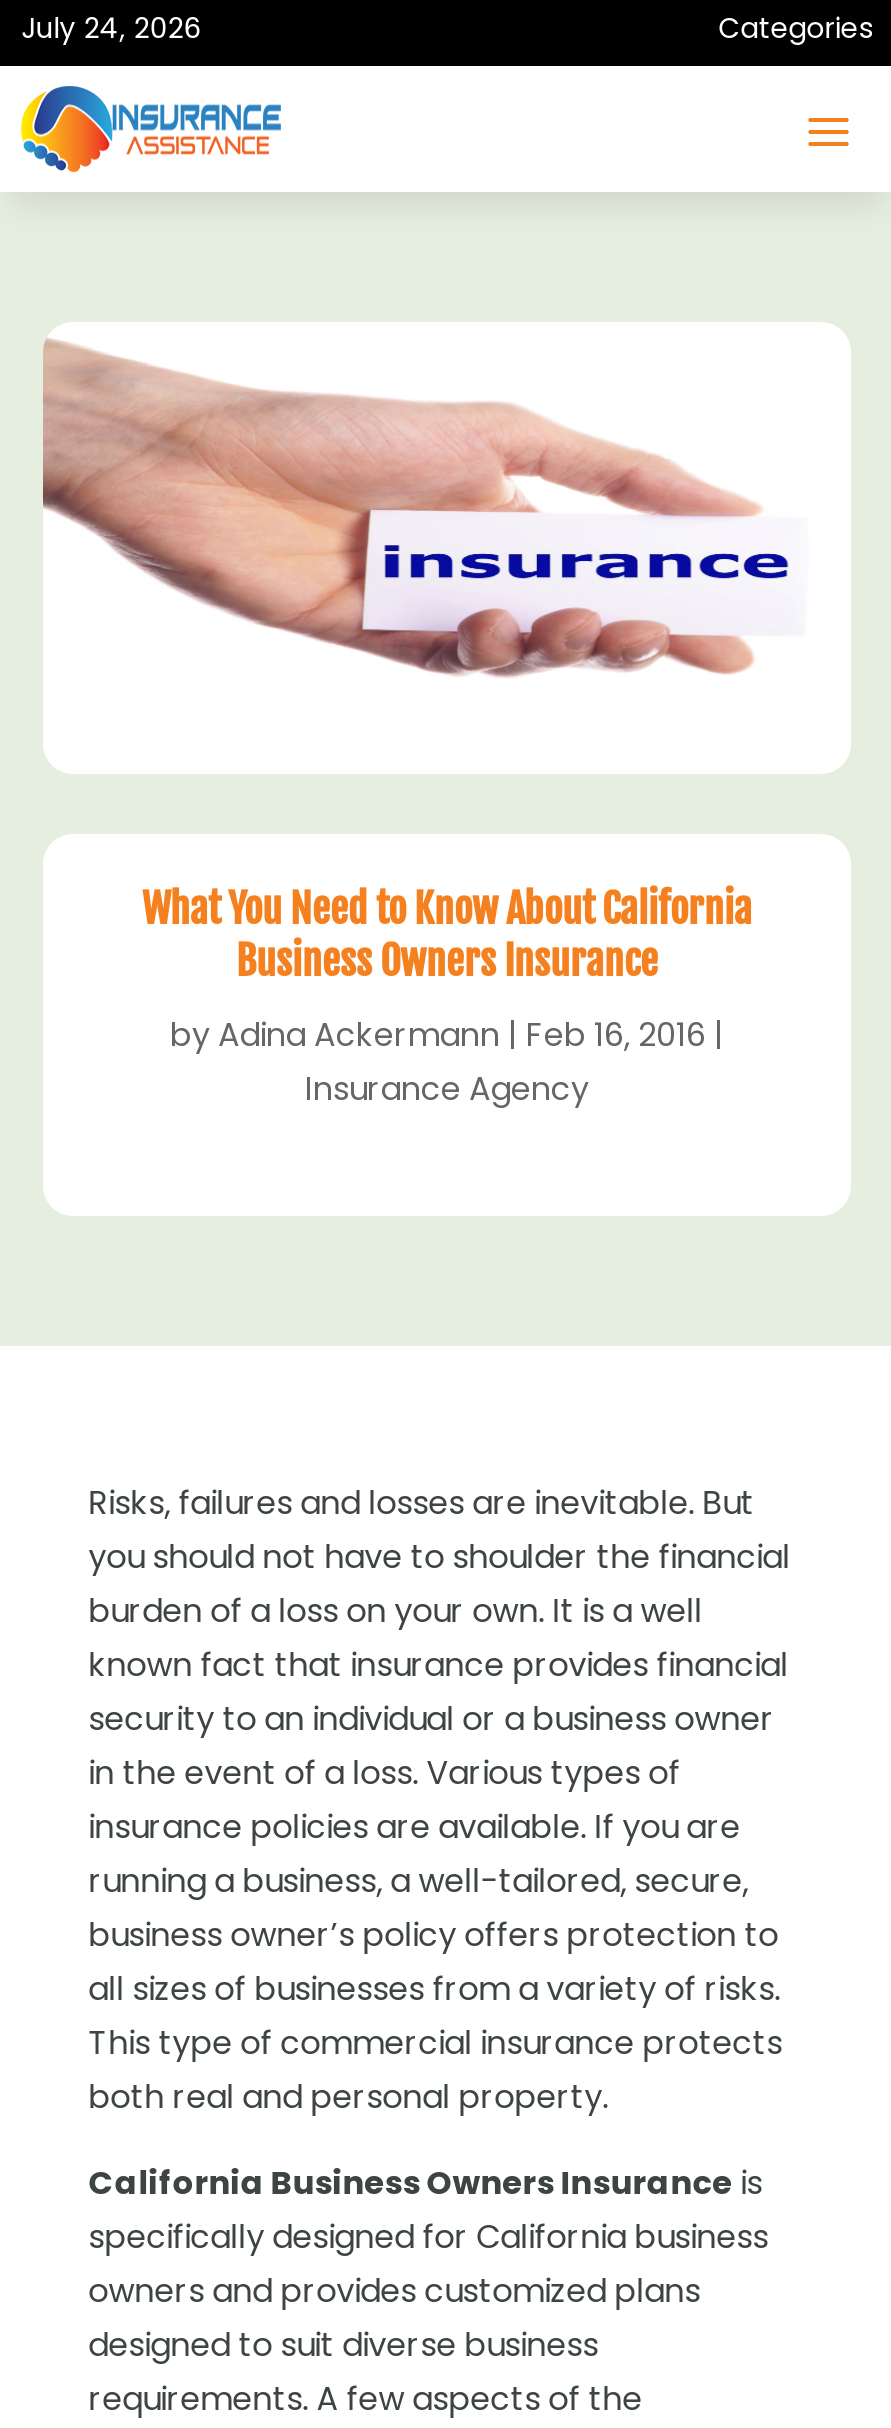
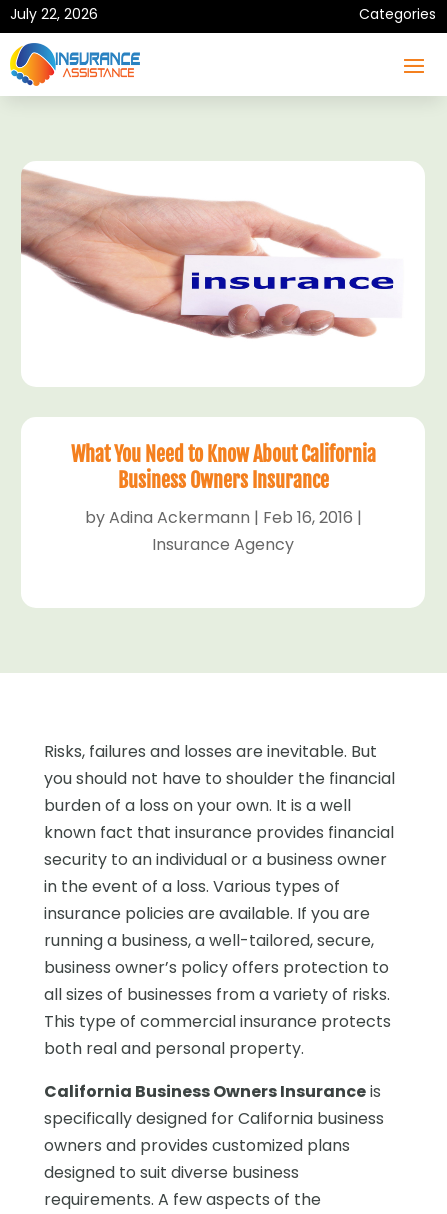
[21,8,201,48] July 24, 2026 -> [10,4,98,24] July 22, 2026

